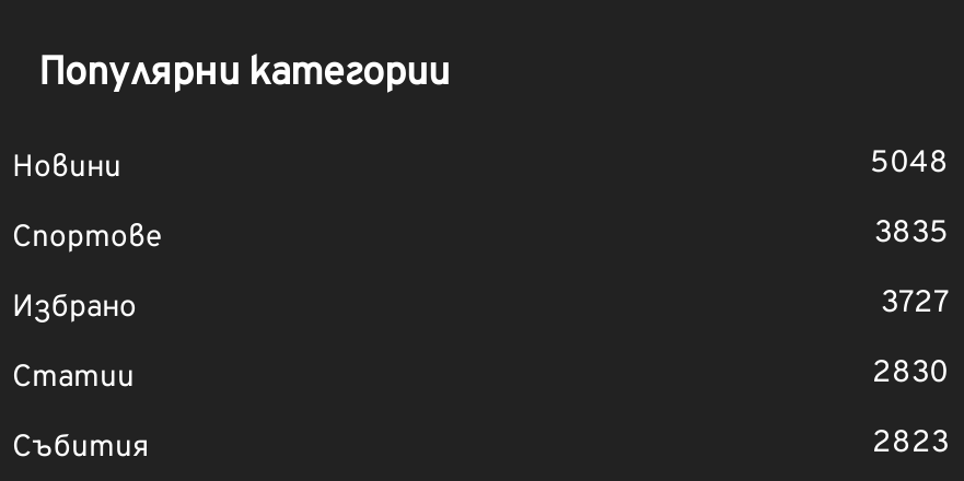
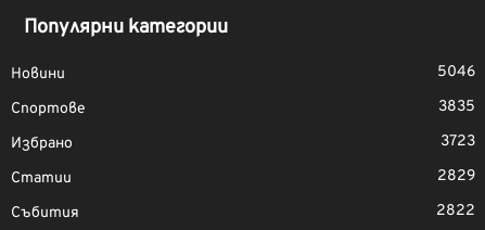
[870,145,949,183] 5048 -> [437,63,475,81] 5046
[881,285,949,322] 3727 -> [441,132,475,151] 3723
[872,355,949,392] 2830 -> [437,167,475,186] 2829
[872,425,949,462] 2823 -> [436,202,475,220] 2822

